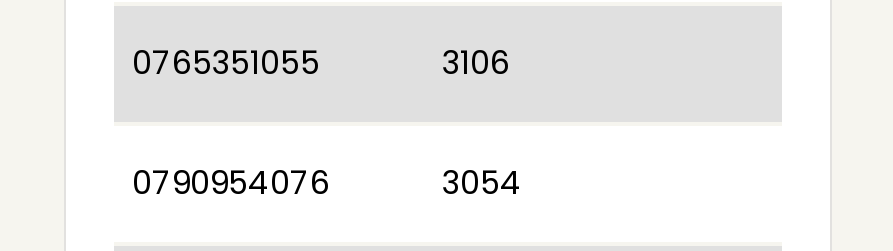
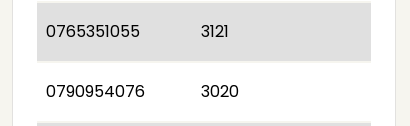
[442,40,510,86] 3106 -> [201,20,229,43] 3121
[442,160,522,206] 3054 -> [201,80,239,103] 3020

